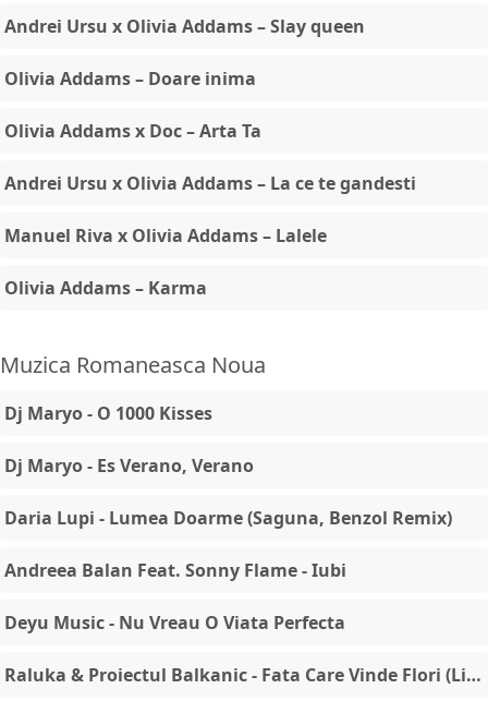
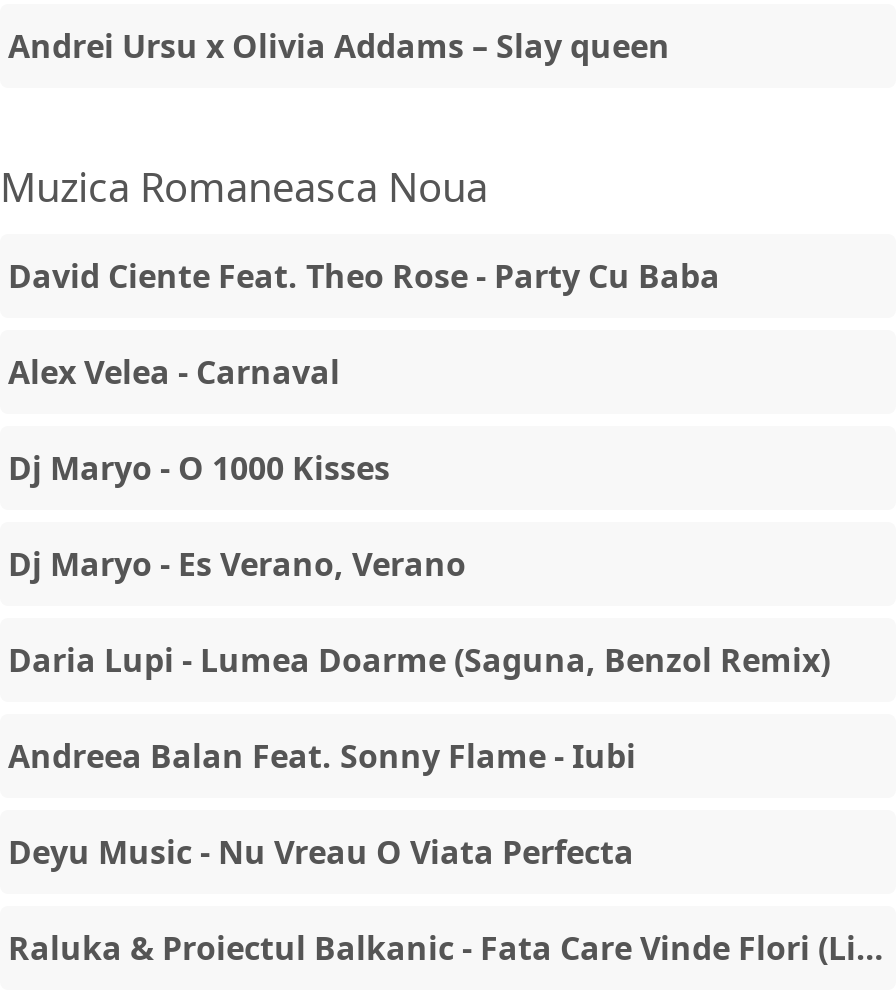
[4,67,416,300] Olivia Addams – Doare inima | Olivia Addams x Doc – Arta Ta | Andrei Ursu x Olivia Addams – La ce te gandesti | Manuel Riva x Olivia Addams – Lalele | Olivia Addams – Karma -> none
moved [0,350,266,379] -> [0,160,488,214]: Muzica Romaneasca Noua
none -> [8,254,720,394] David Ciente Feat. Theo Rose - Party Cu Baba | Alex Velea - Carnaval

